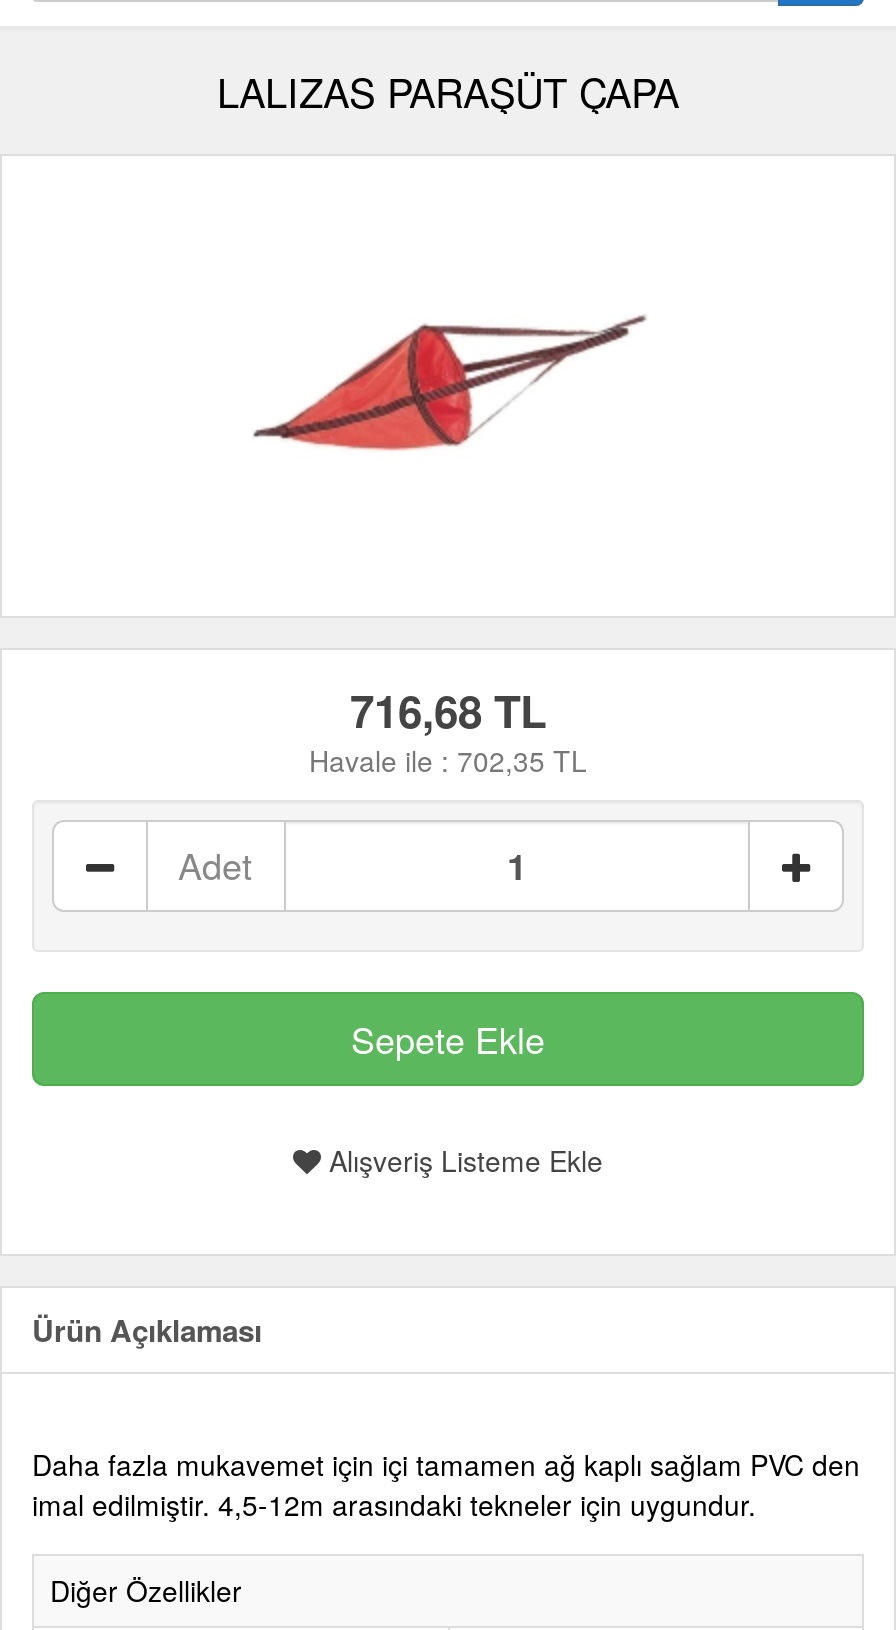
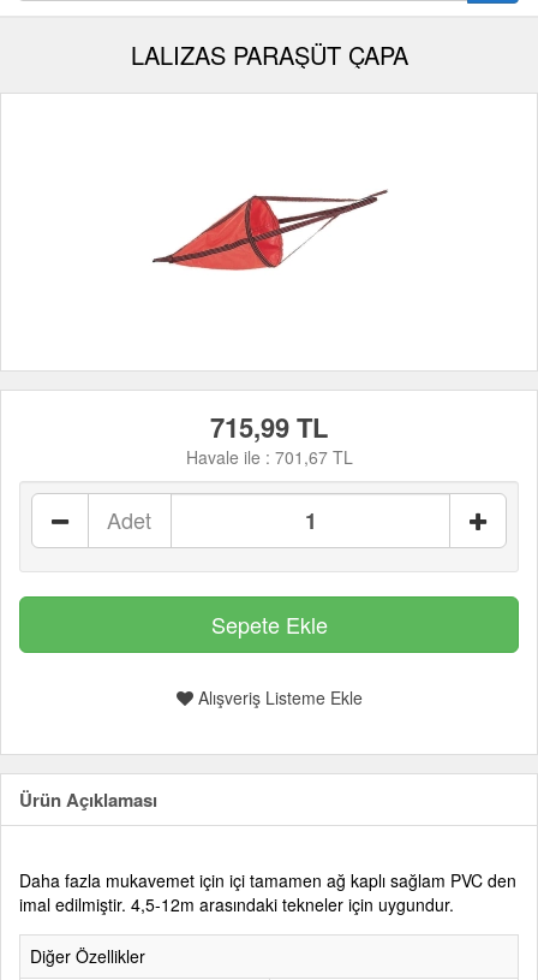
[350,678,546,742] 716,68 TL -> [210,408,328,446] 715,99 TL
[309,740,587,780] Havale ile : 702,35 TL -> [186,445,352,469] Havale ile : 701,67 TL

